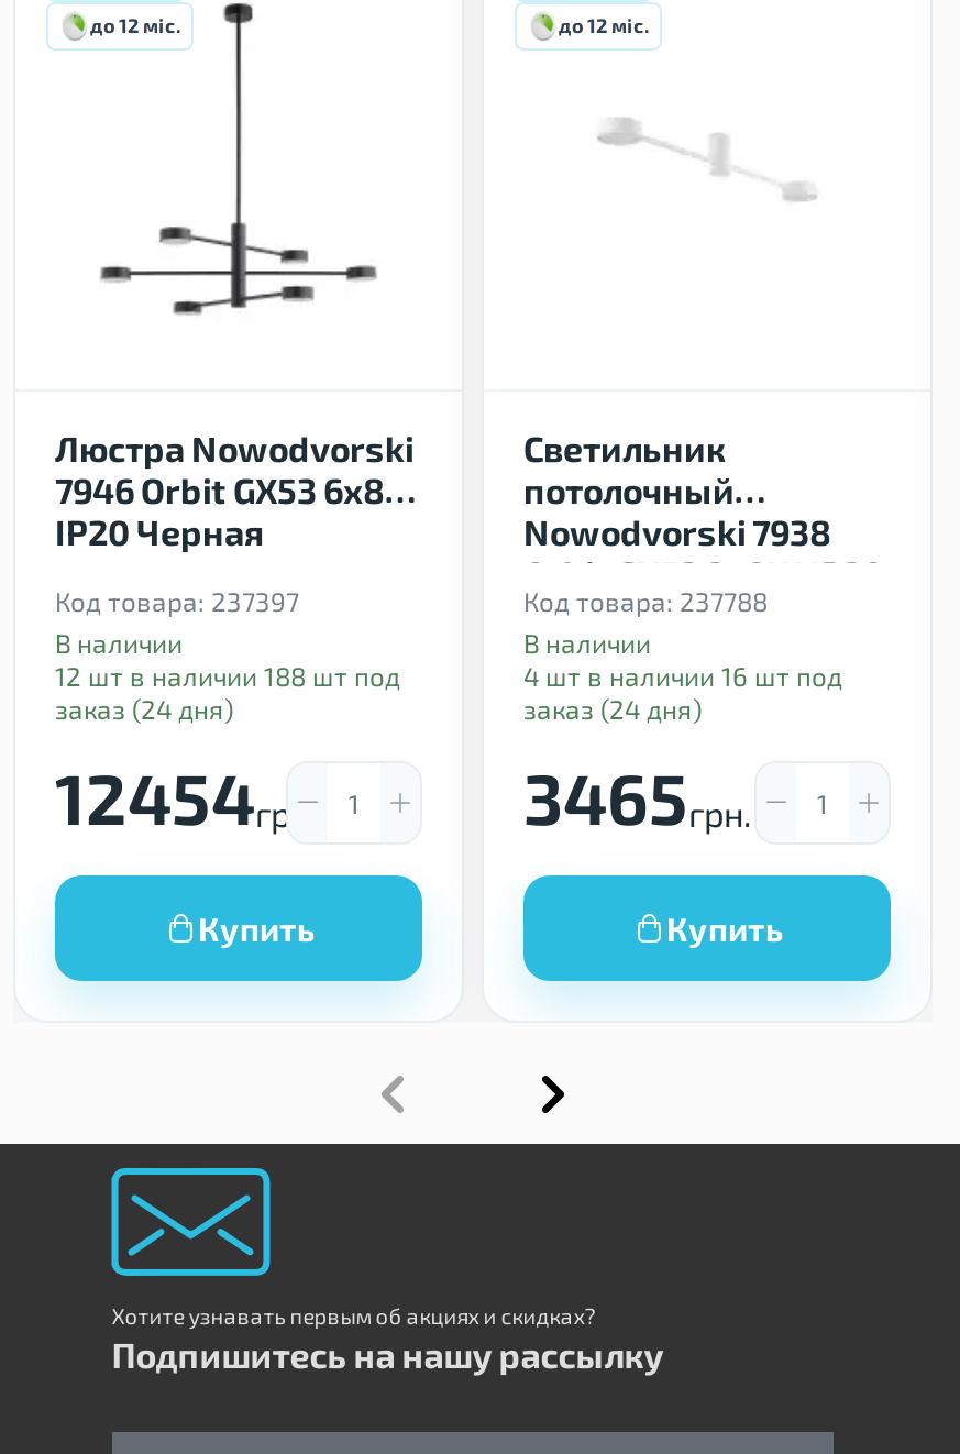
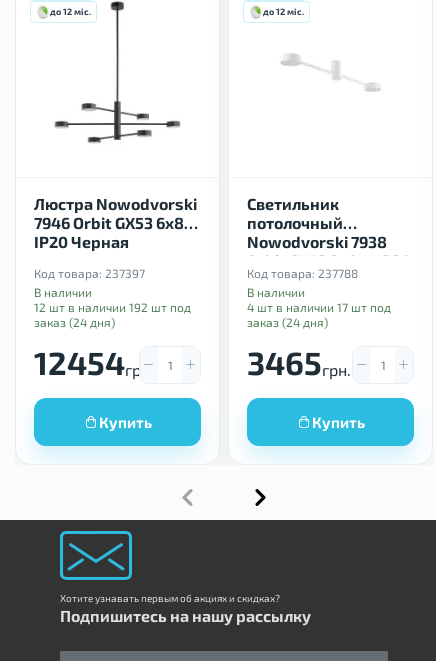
[55,660,400,691] 12 шт в наличии 188 шт под -> [34,300,191,314] 12 шт в наличии 192 шт под
[523,660,842,691] 4 шт в наличии 16 шт под -> [247,300,391,314] 4 шт в наличии 17 шт под

